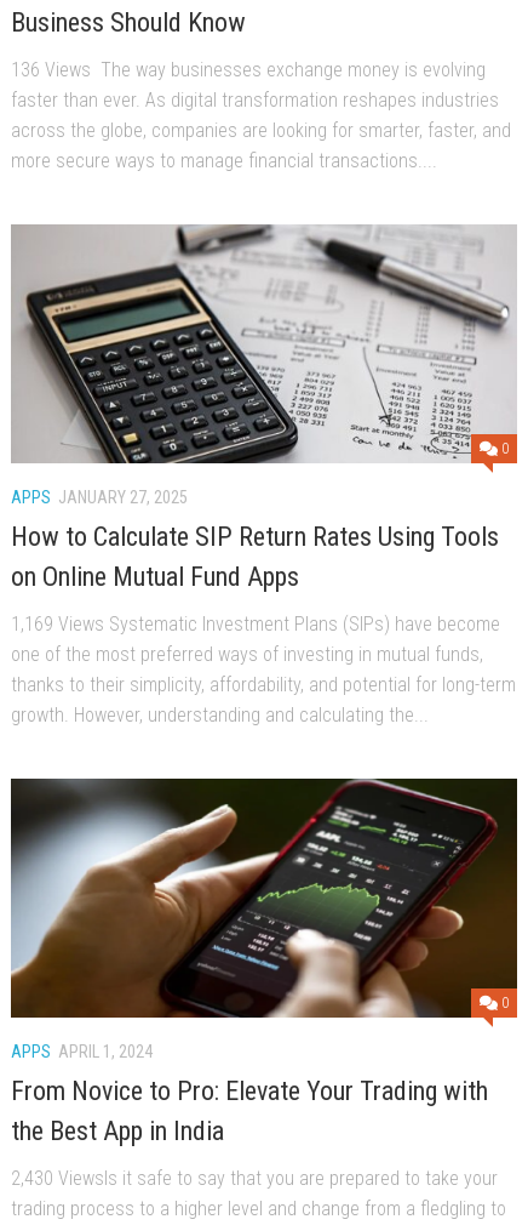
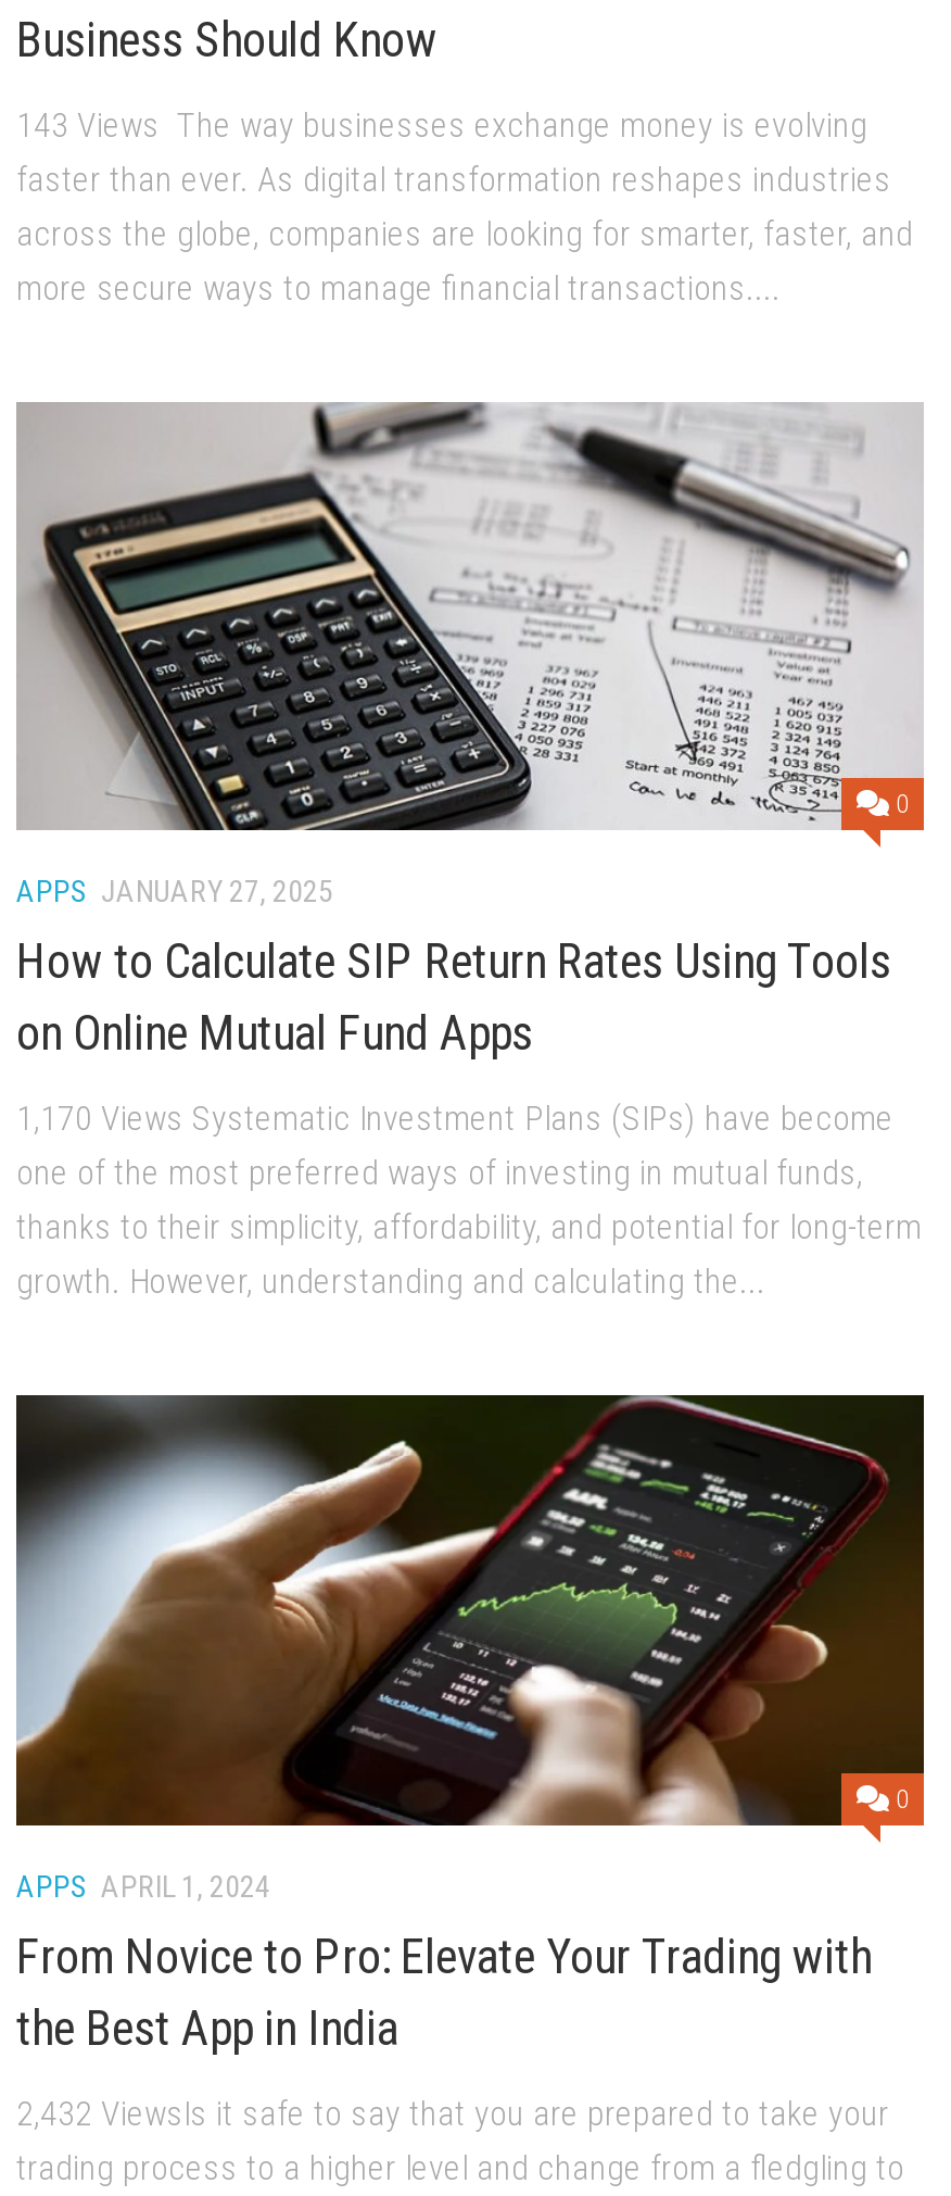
[11,58,486,81] 136 Views The way businesses exchange money is evolving -> [16,103,867,145] 143 Views The way businesses exchange money is evolving
[11,613,500,636] 1,169 Views Systematic Investment Plans (SIPs) have become -> [16,1098,893,1139] 1,170 Views Systematic Investment Plans (SIPs) have become
[11,1167,498,1190] 2,430 ViewsIs it safe to say that you are prepared to take your -> [16,2092,889,2133] 2,432 ViewsIs it safe to say that you are prepared to take your

